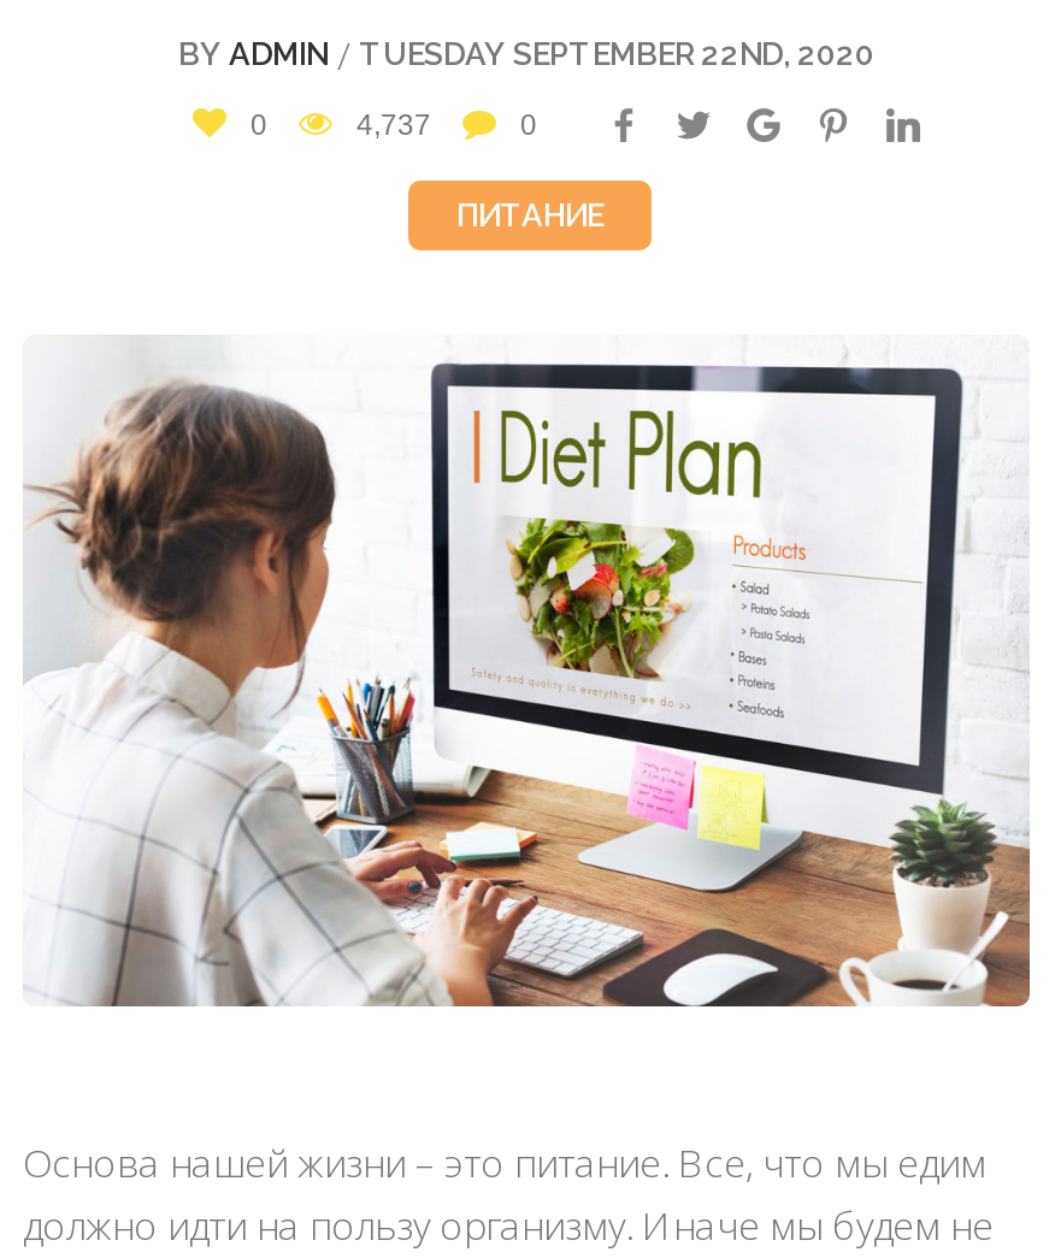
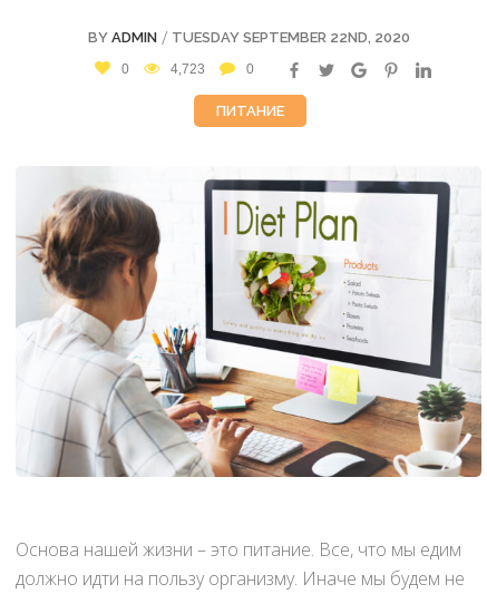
[356,108,431,142] 4,737 -> [170,62,204,77] 4,723

